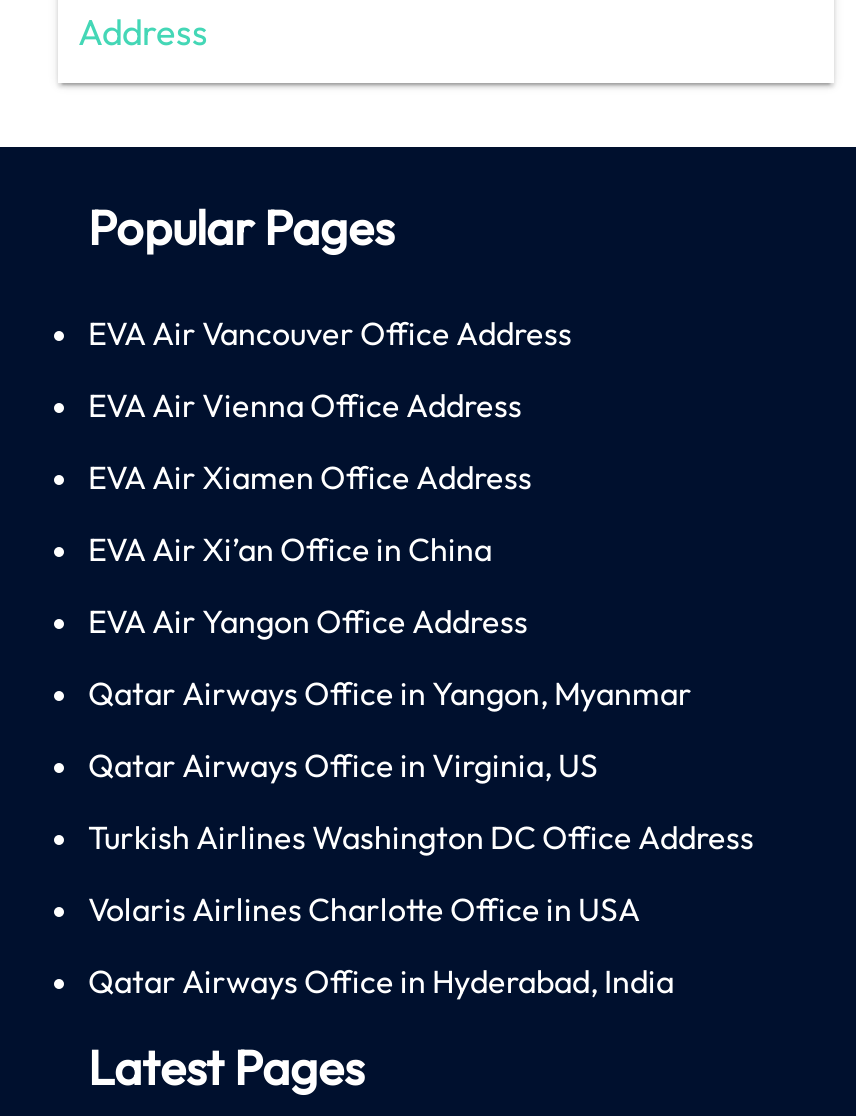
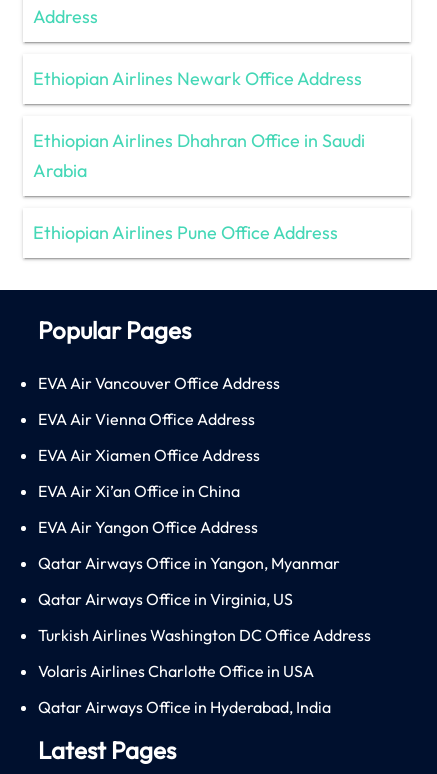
none -> [33,67,365,244] Ethiopian Airlines Newark Office Address | Ethiopian Airlines Dhahran Office in Saudi | Arabia | Ethiopian Airlines Pune Office Address

